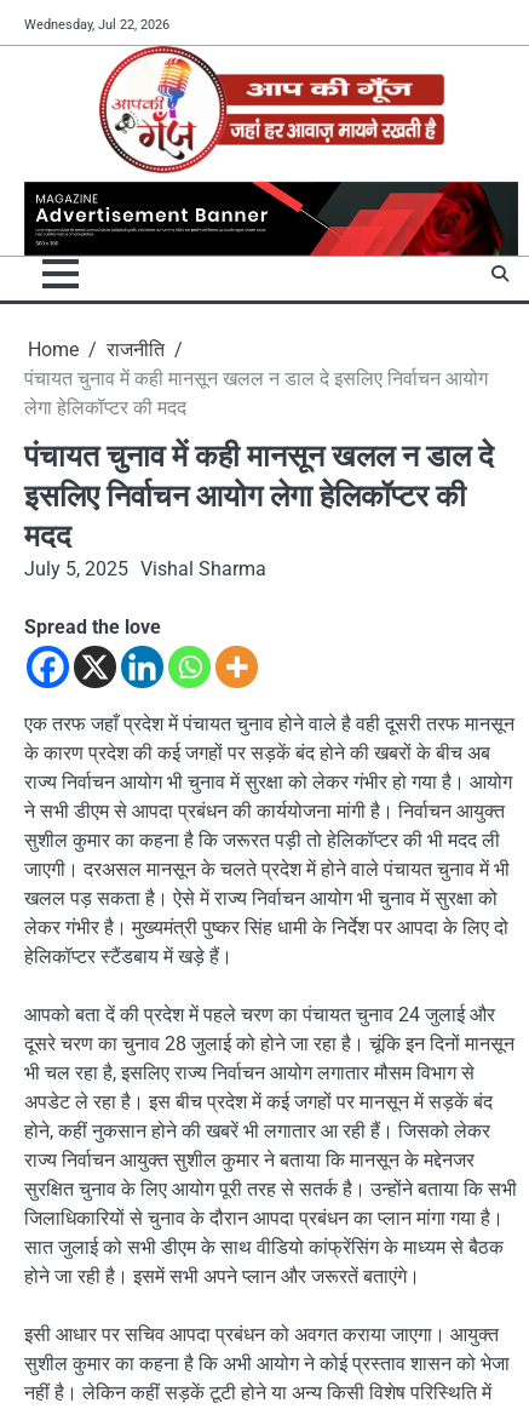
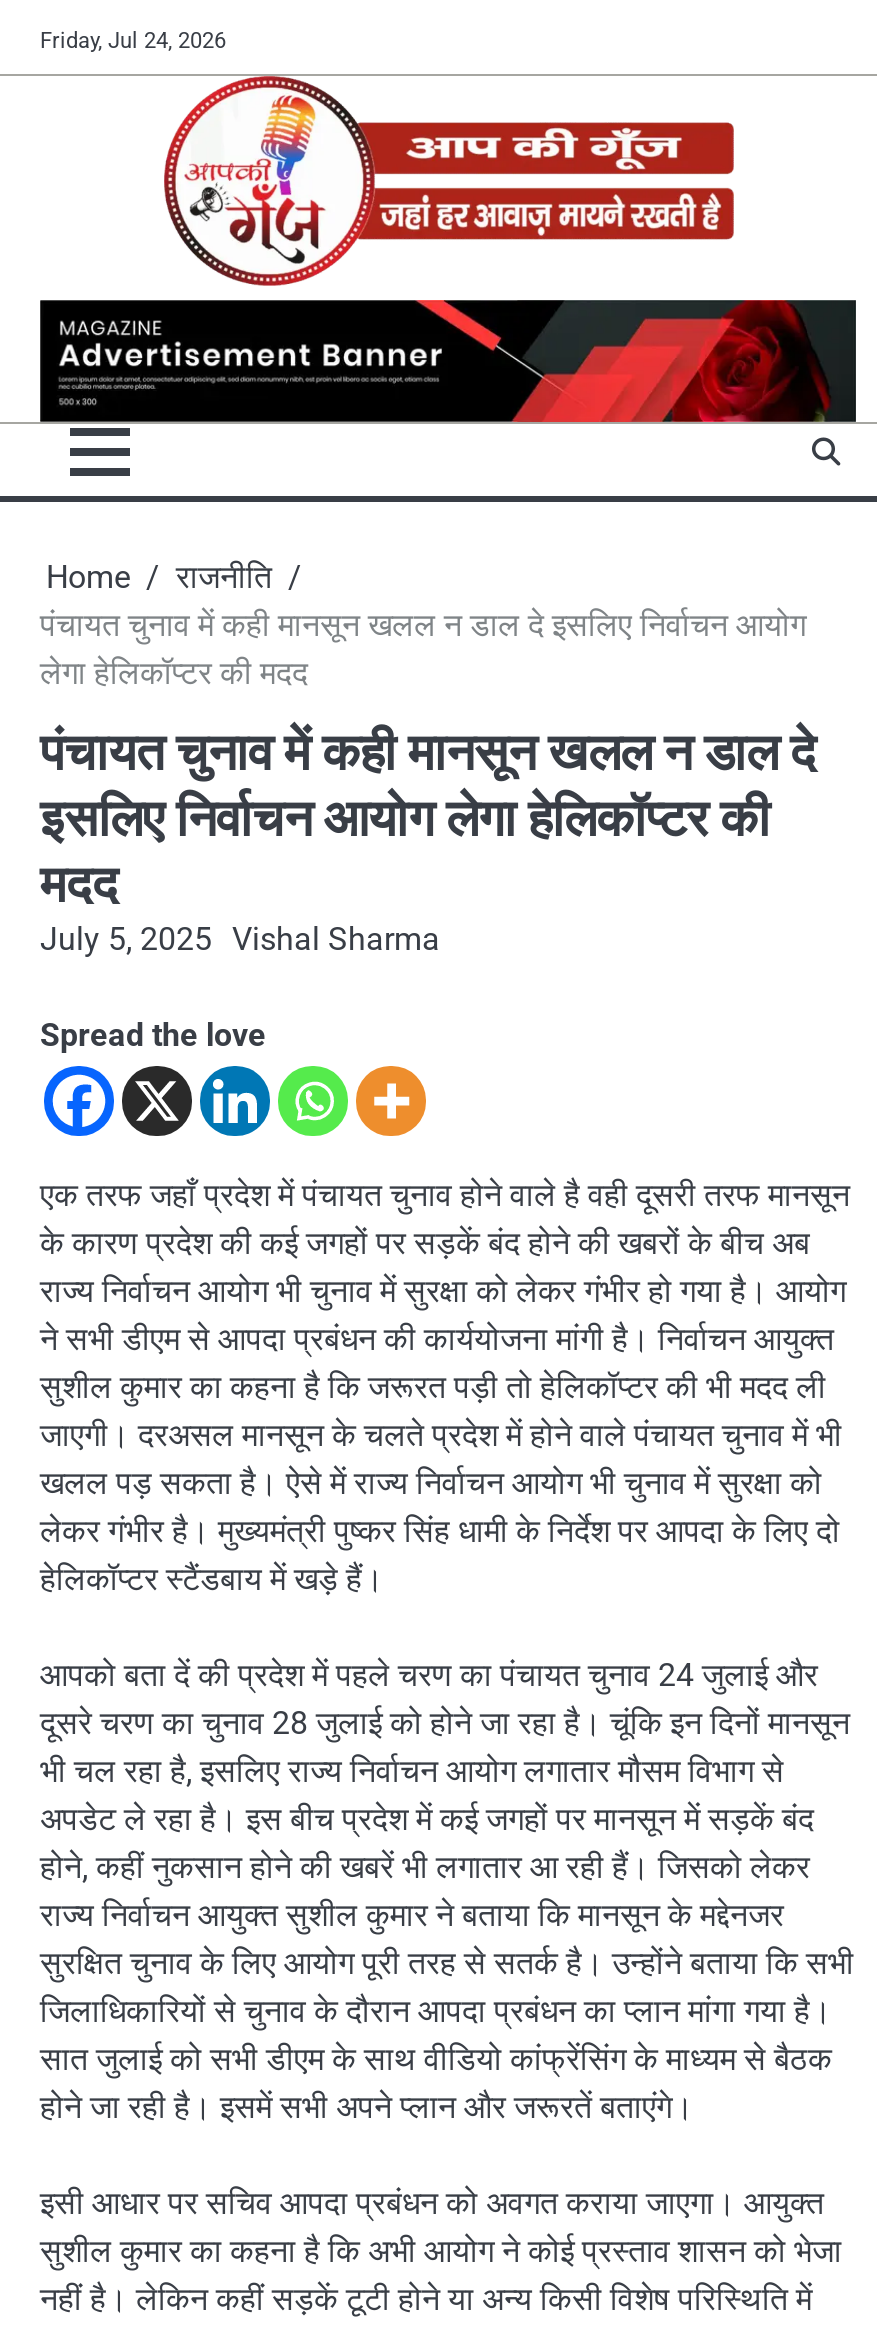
[24,17,169,33] Wednesday, Jul 22, 2026 -> [40,28,226,54] Friday, Jul 24, 2026

